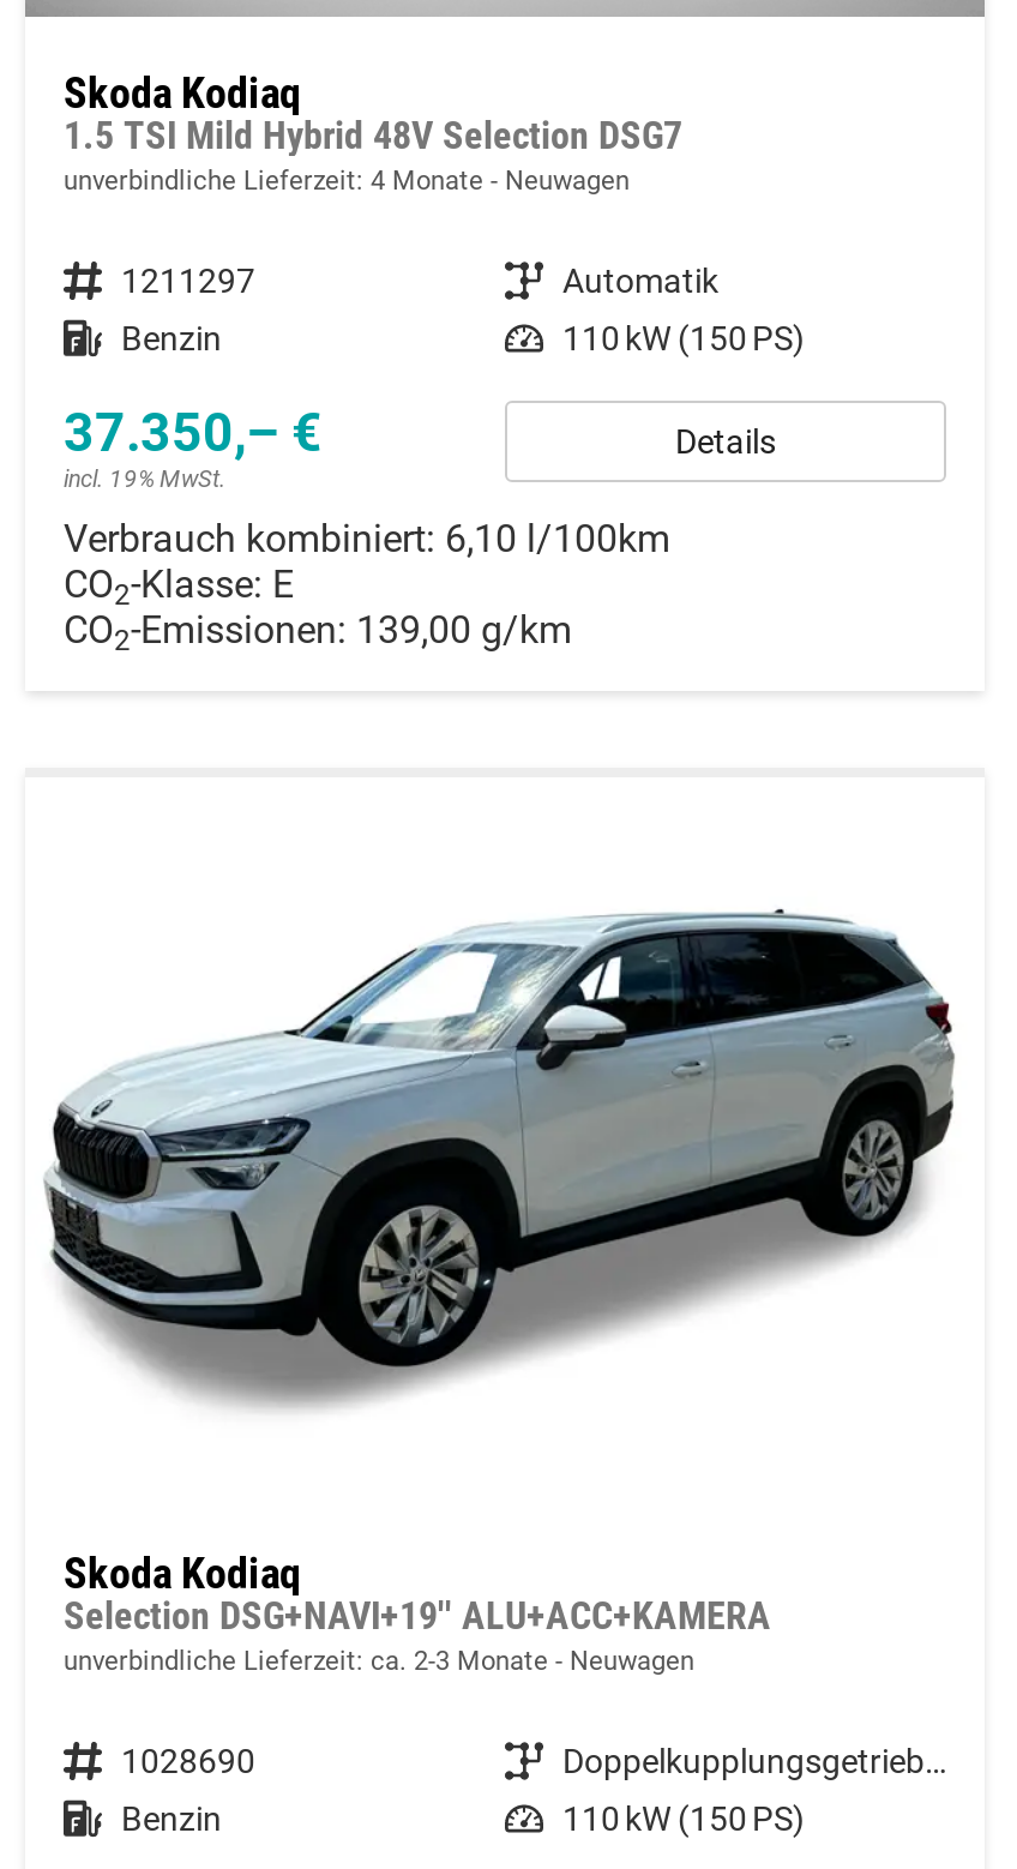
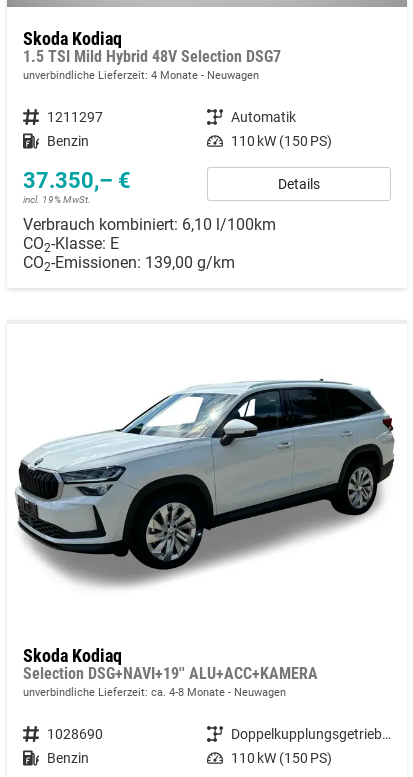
[64,1646,694,1677] unverbindliche Lieferzeit: ca. 2-3 Monate Neuwagen -> [23,686,286,699] unverbindliche Lieferzeit: ca. 4-8 Monate Neuwagen

